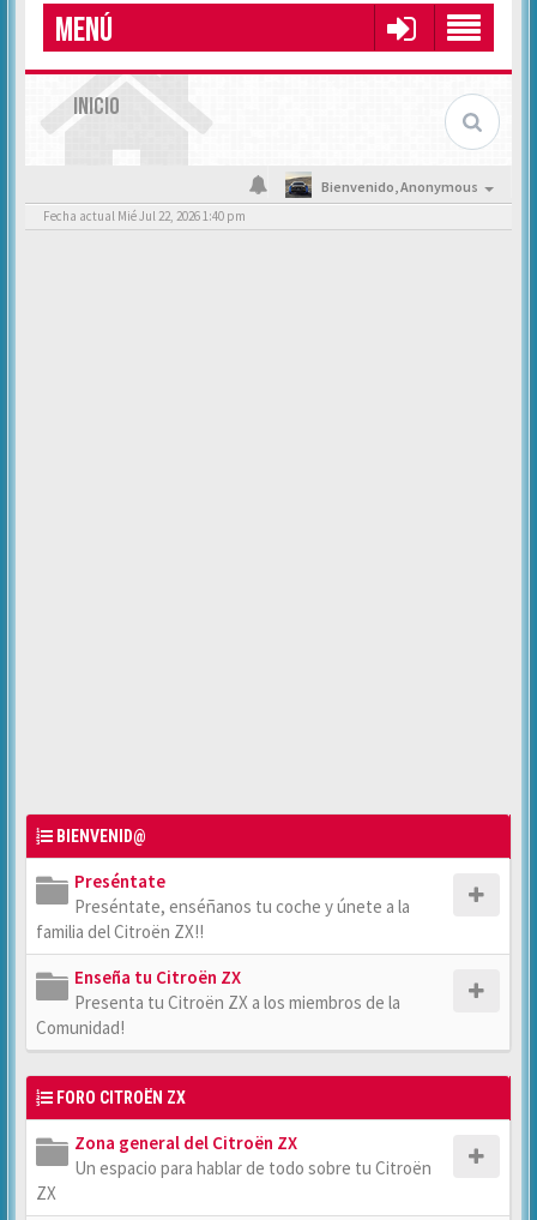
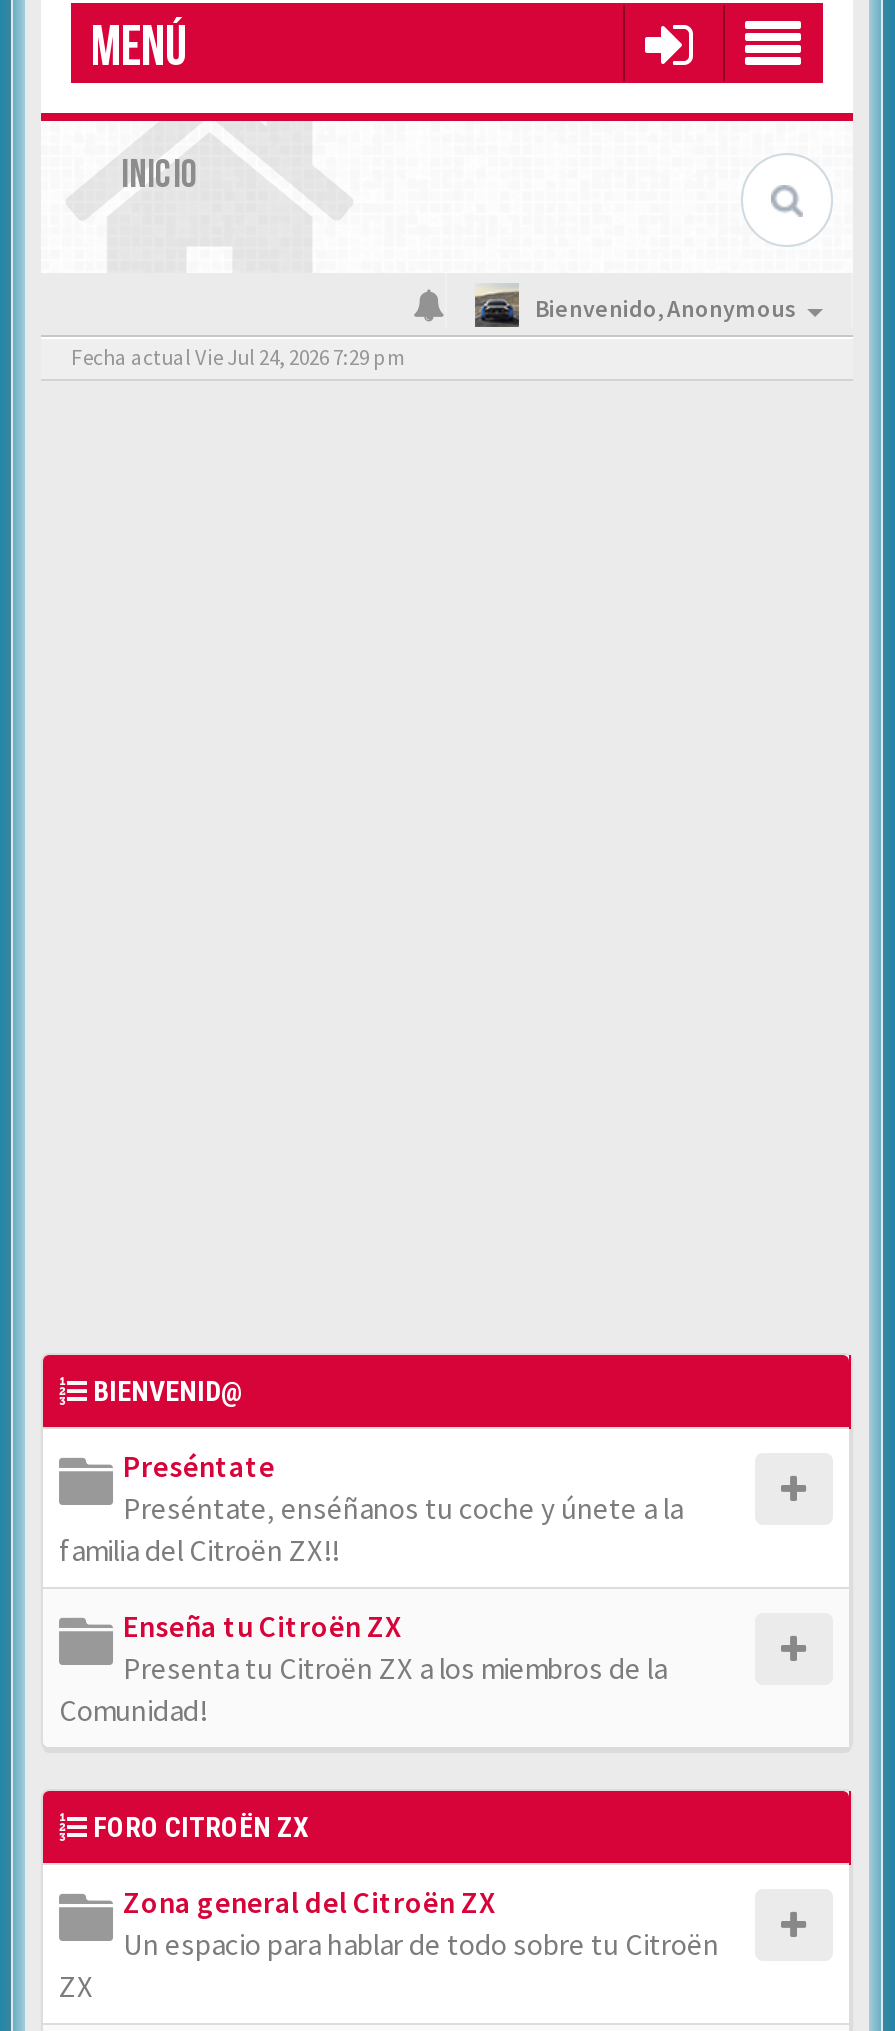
[43,208,246,224] Fecha actual Mié Jul 22, 2026 1:40 pm -> [71,343,405,371] Fecha actual Vie Jul 24, 2026 7:29 pm

